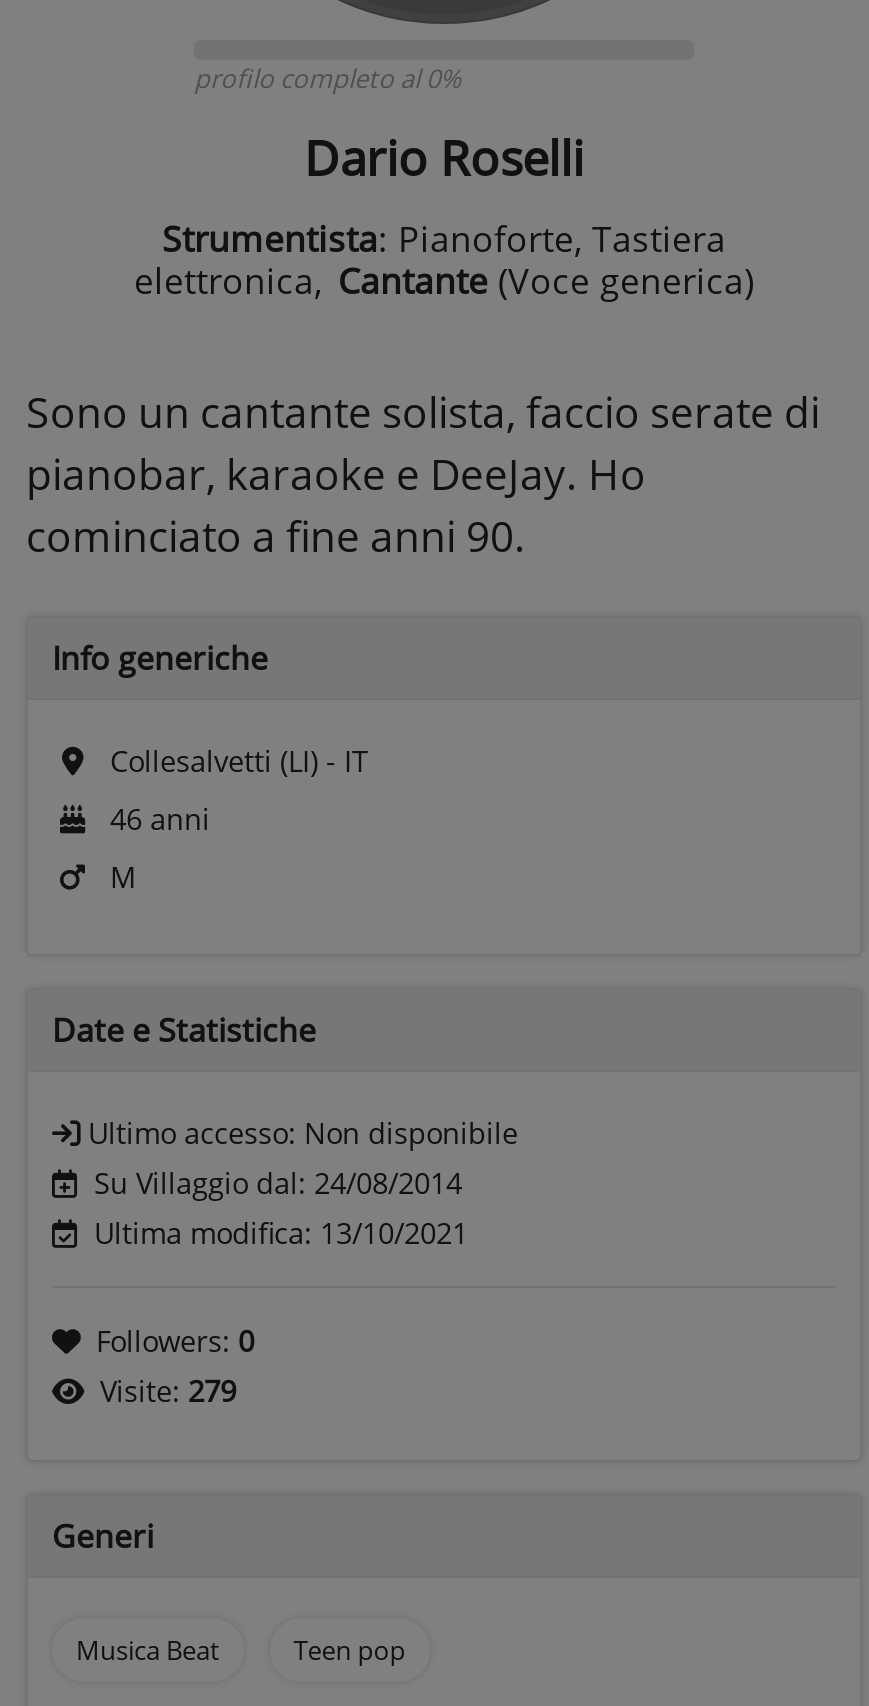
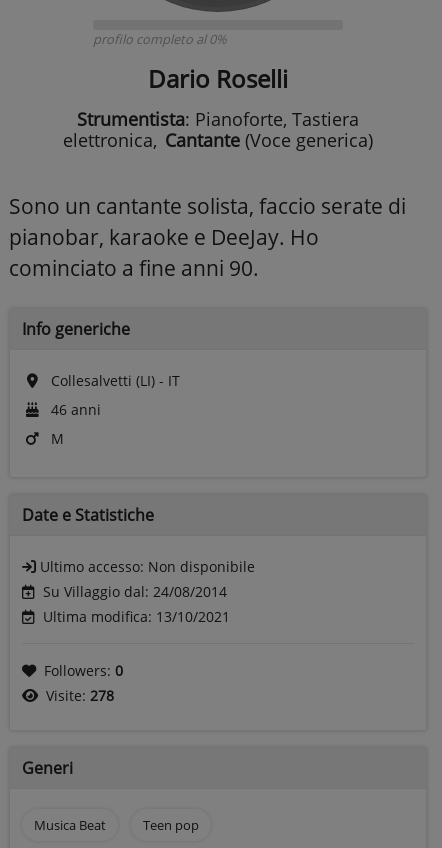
[100,1371,236,1409] Visite: 279 -> [46,686,114,705] Visite: 278

